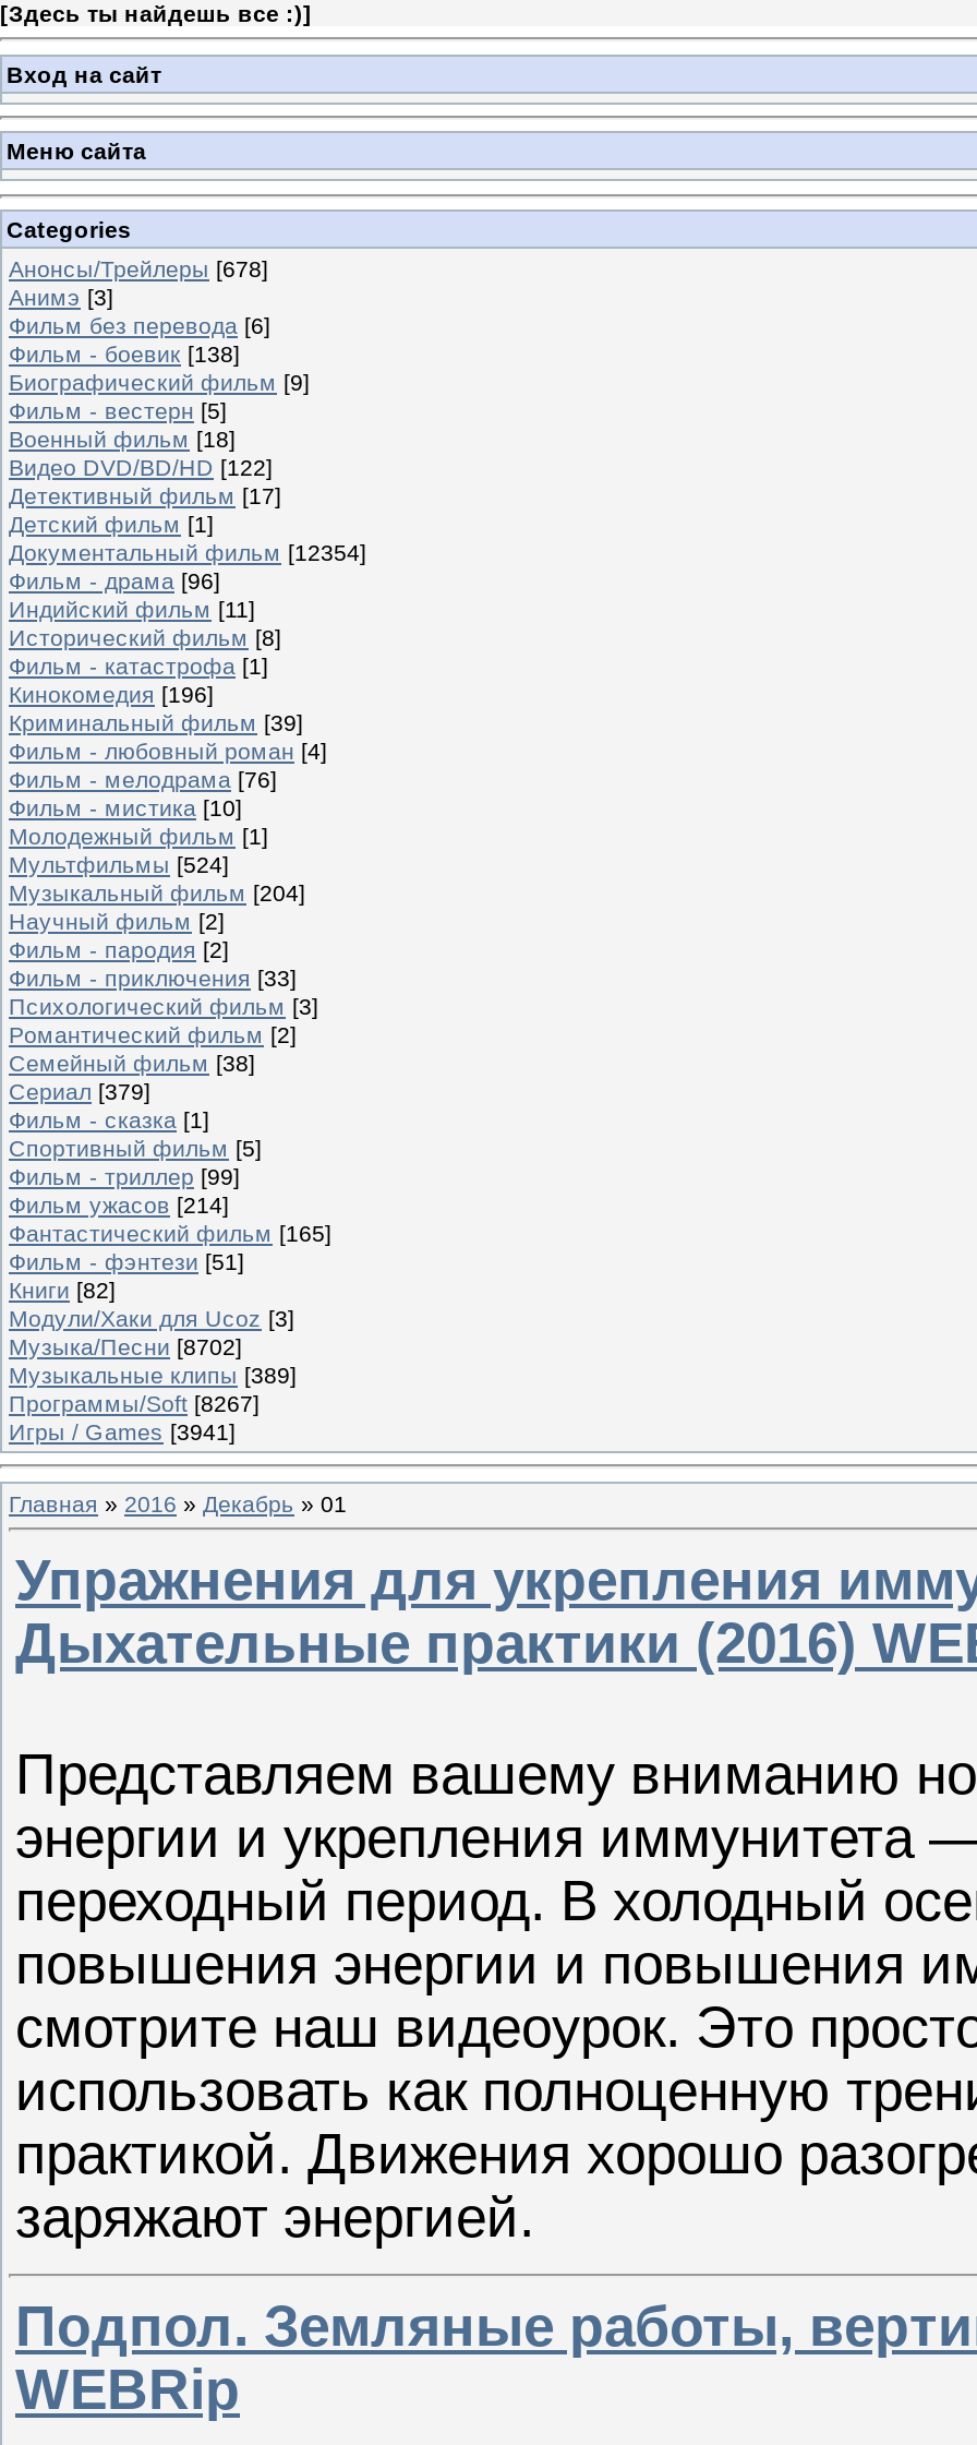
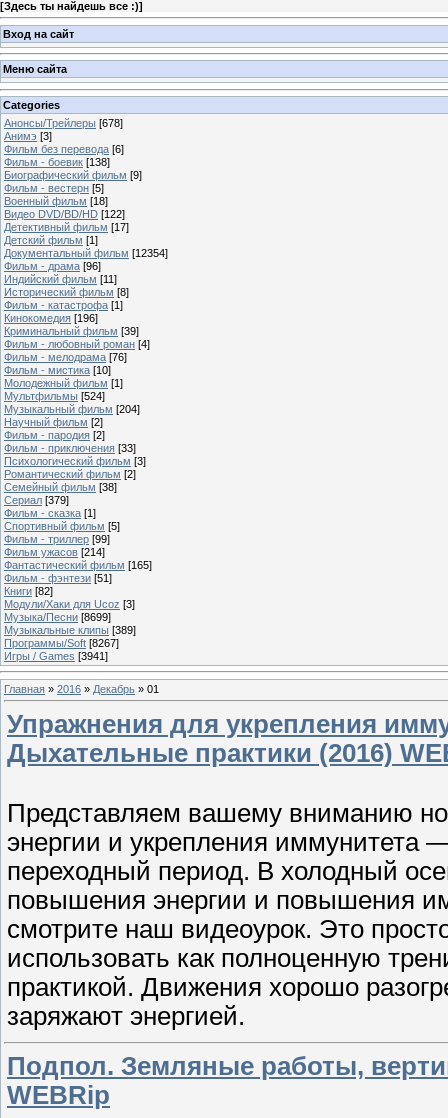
[9,1333,242,1359] Музыка/Песни [8702] -> [4,611,111,623] Музыка/Песни [8699]

